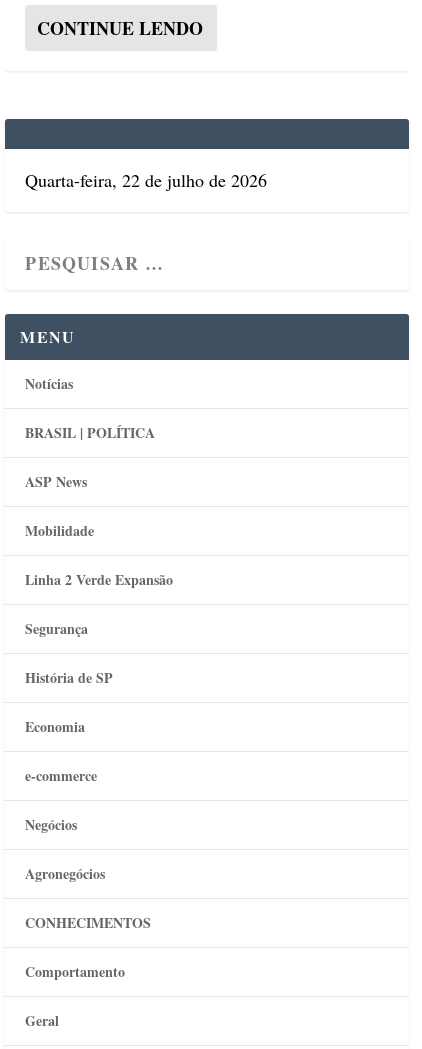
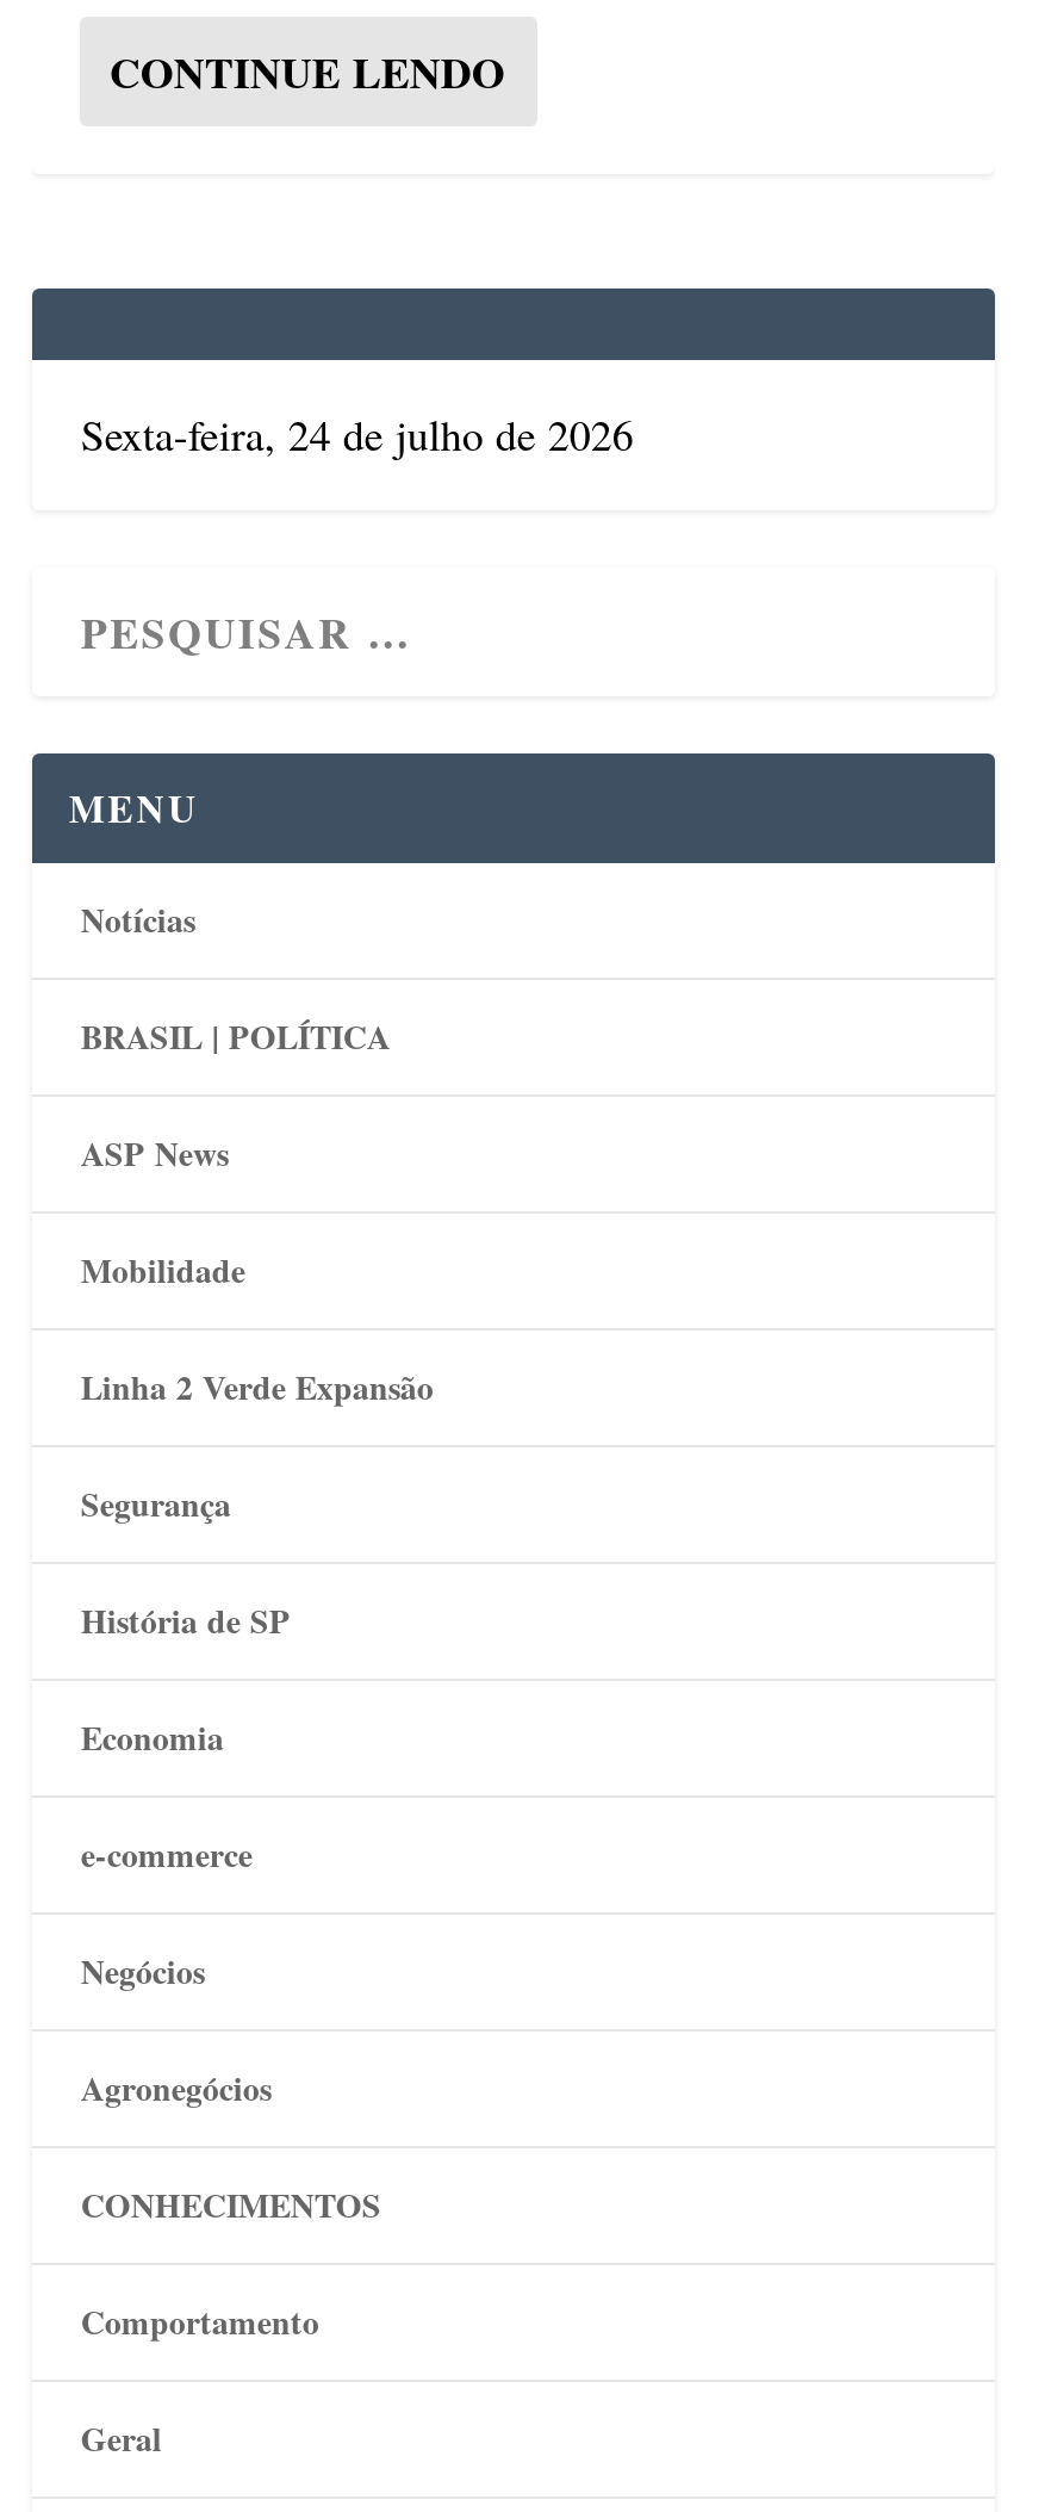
[25,168,267,192] Quarta-feira, 22 de julho de 2026 -> [81,404,634,462] Sexta-feira, 24 de julho de 2026

